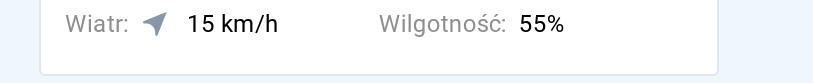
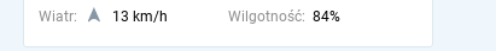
[187,10,565,38] 15 km/h | Wilgotność: 55% -> [112,8,340,25] 13 km/h | Wilgotność: 84%

